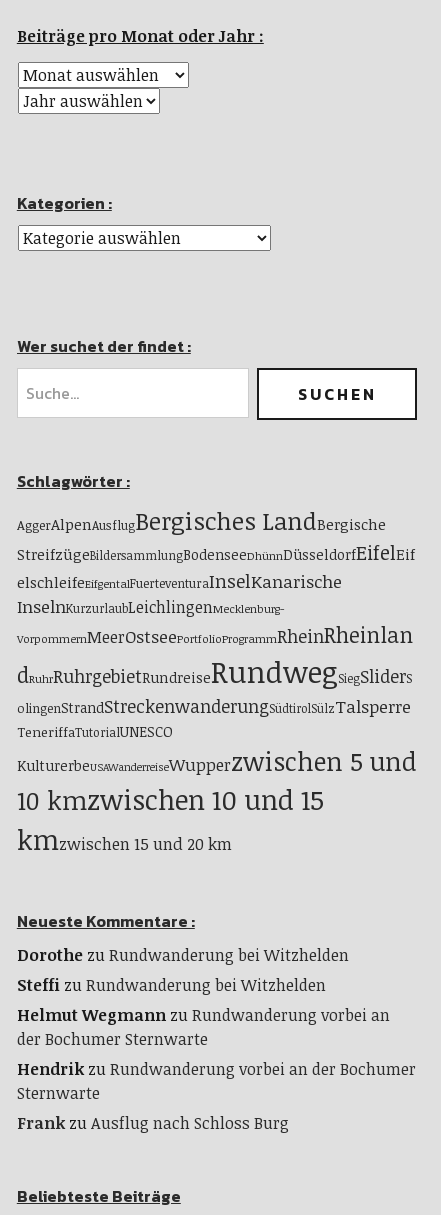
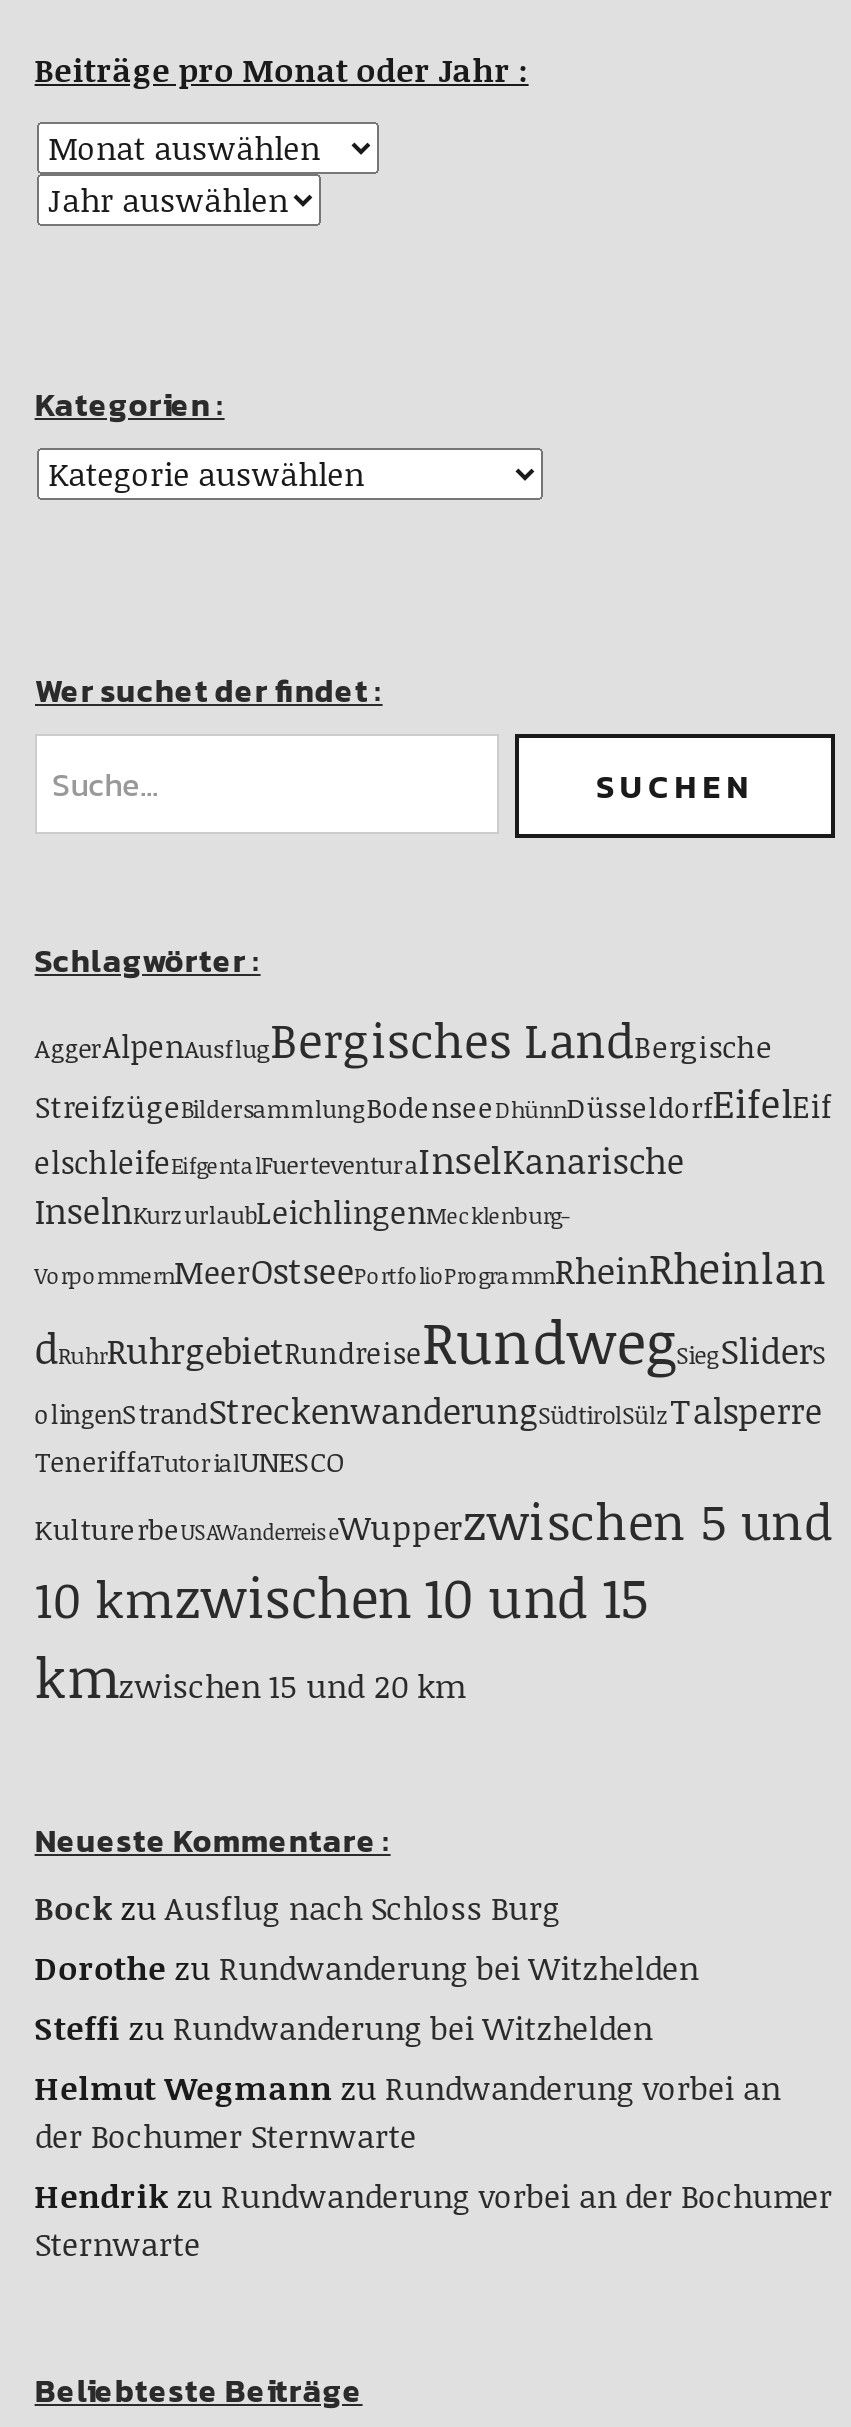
none -> [35,1887,561,1931] Bock zu Ausflug nach Schloss Burg
moved [17,943,416,1103] -> [35,1947,833,2267]: Dorothe zu Rundwanderung bei Witzhelden | Steffi zu Rundwanderung bei Witzhelden | Helmut Wegmann zu Rundwanderung vorbei an | der Bochumer Sternwarte | Hendrik zu Rundwanderung vorbei an der Bochumer | Sternwarte
[17,1111,289,1133] Frank zu Ausflug nach Schloss Burg -> none

